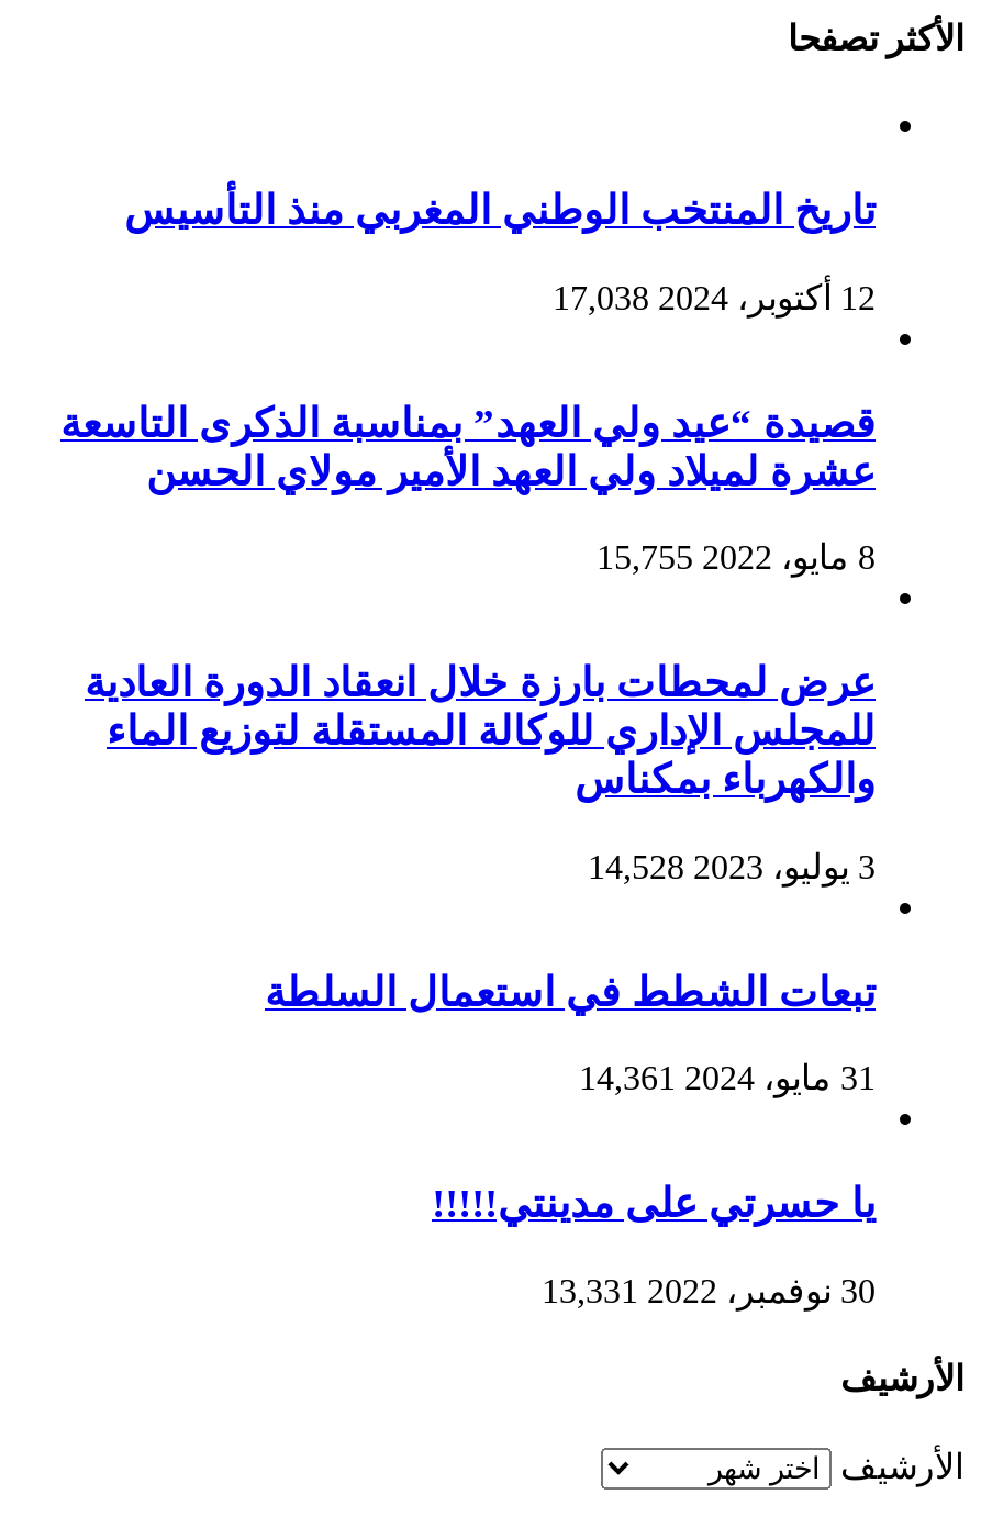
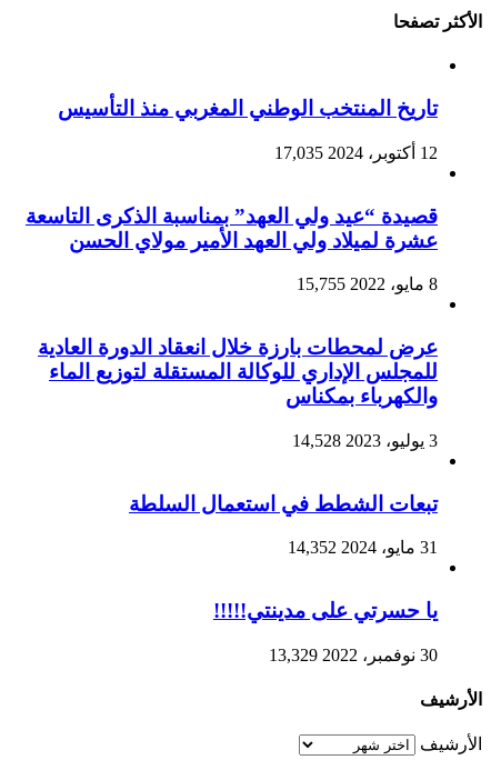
[553,279,649,316] 17,038 -> [274,143,323,162] 17,035
[579,1059,676,1097] 14,361 -> [288,538,337,557] 14,352
[542,1271,638,1309] 13,331 -> [269,645,318,664] 13,329

